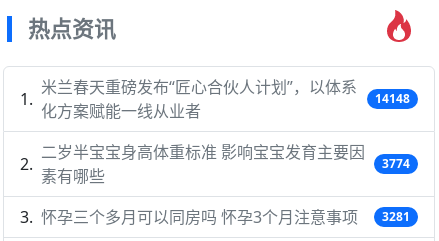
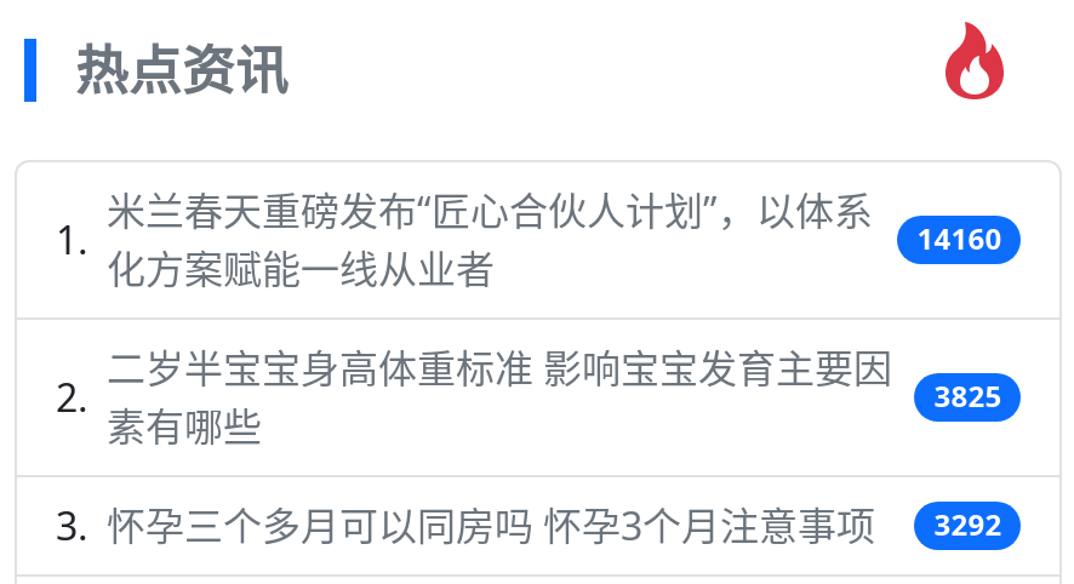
[375,90,410,107] 14148 -> [917,219,1002,260] 14160
[382,155,410,172] 3774 -> [934,376,1002,418] 3825
[41,206,410,228] 怀孕三个多月可以同房吗 怀孕3个月注意事项 3281 -> [107,500,1002,553] 怀孕三个多月可以同房吗 怀孕3个月注意事项 3292

